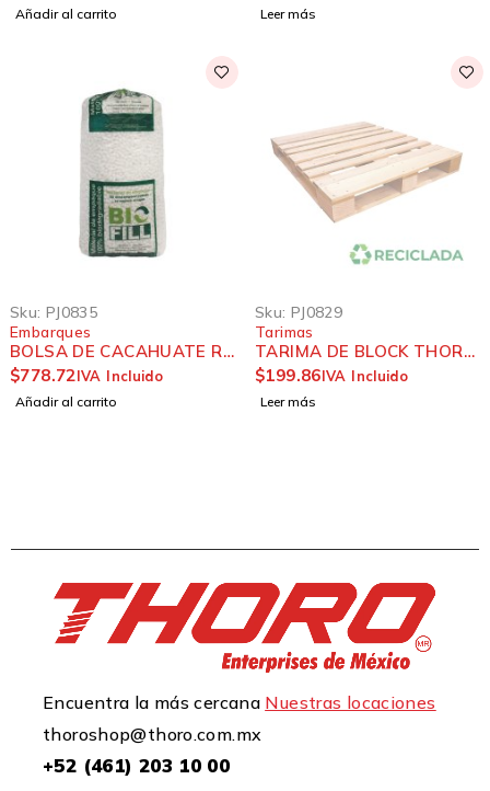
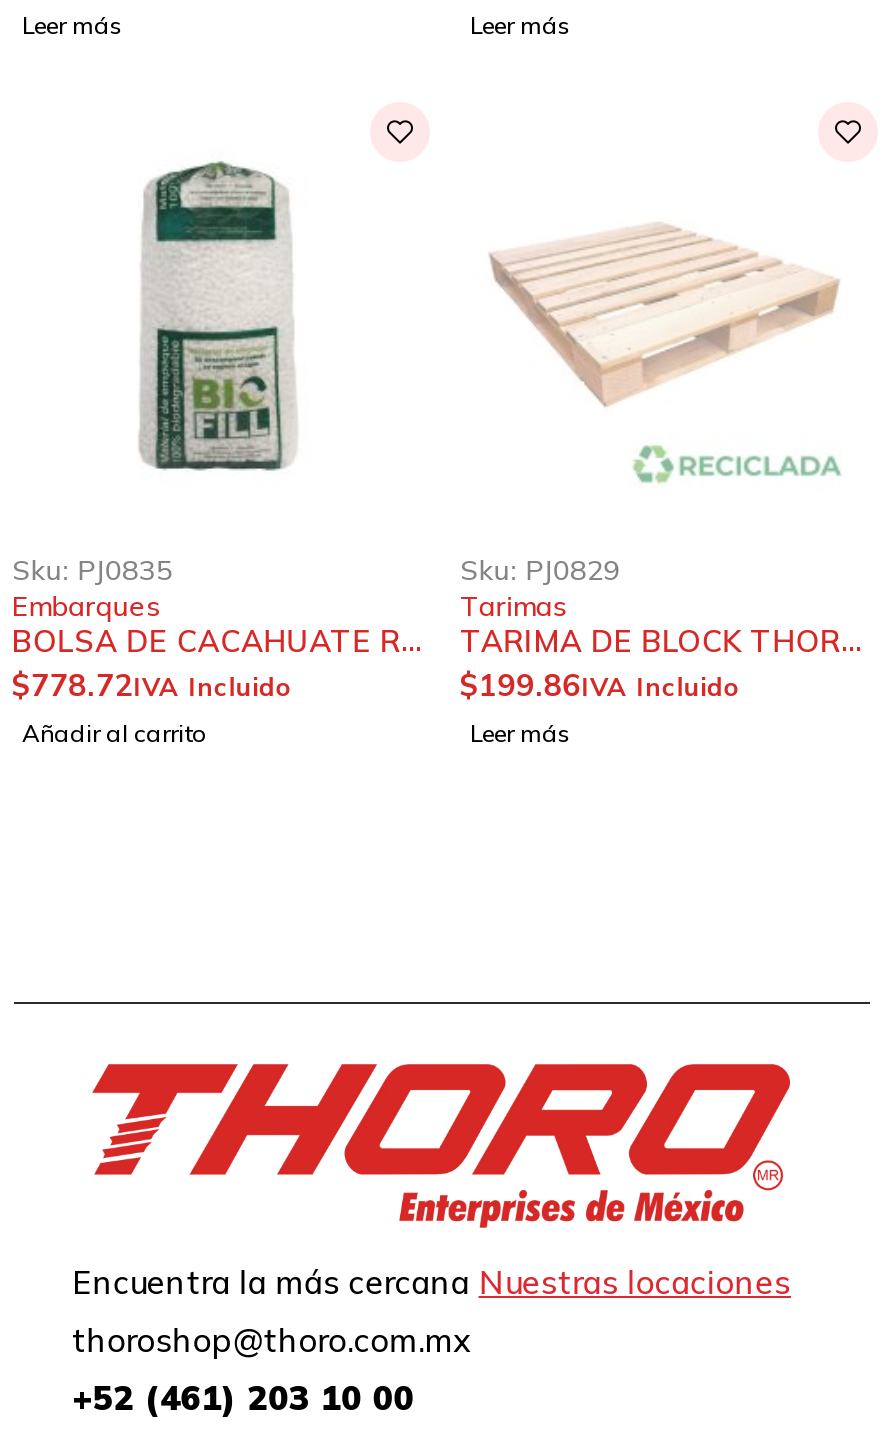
[15,5,117,22] Añadir al carrito -> [22,9,124,39] Leer más

